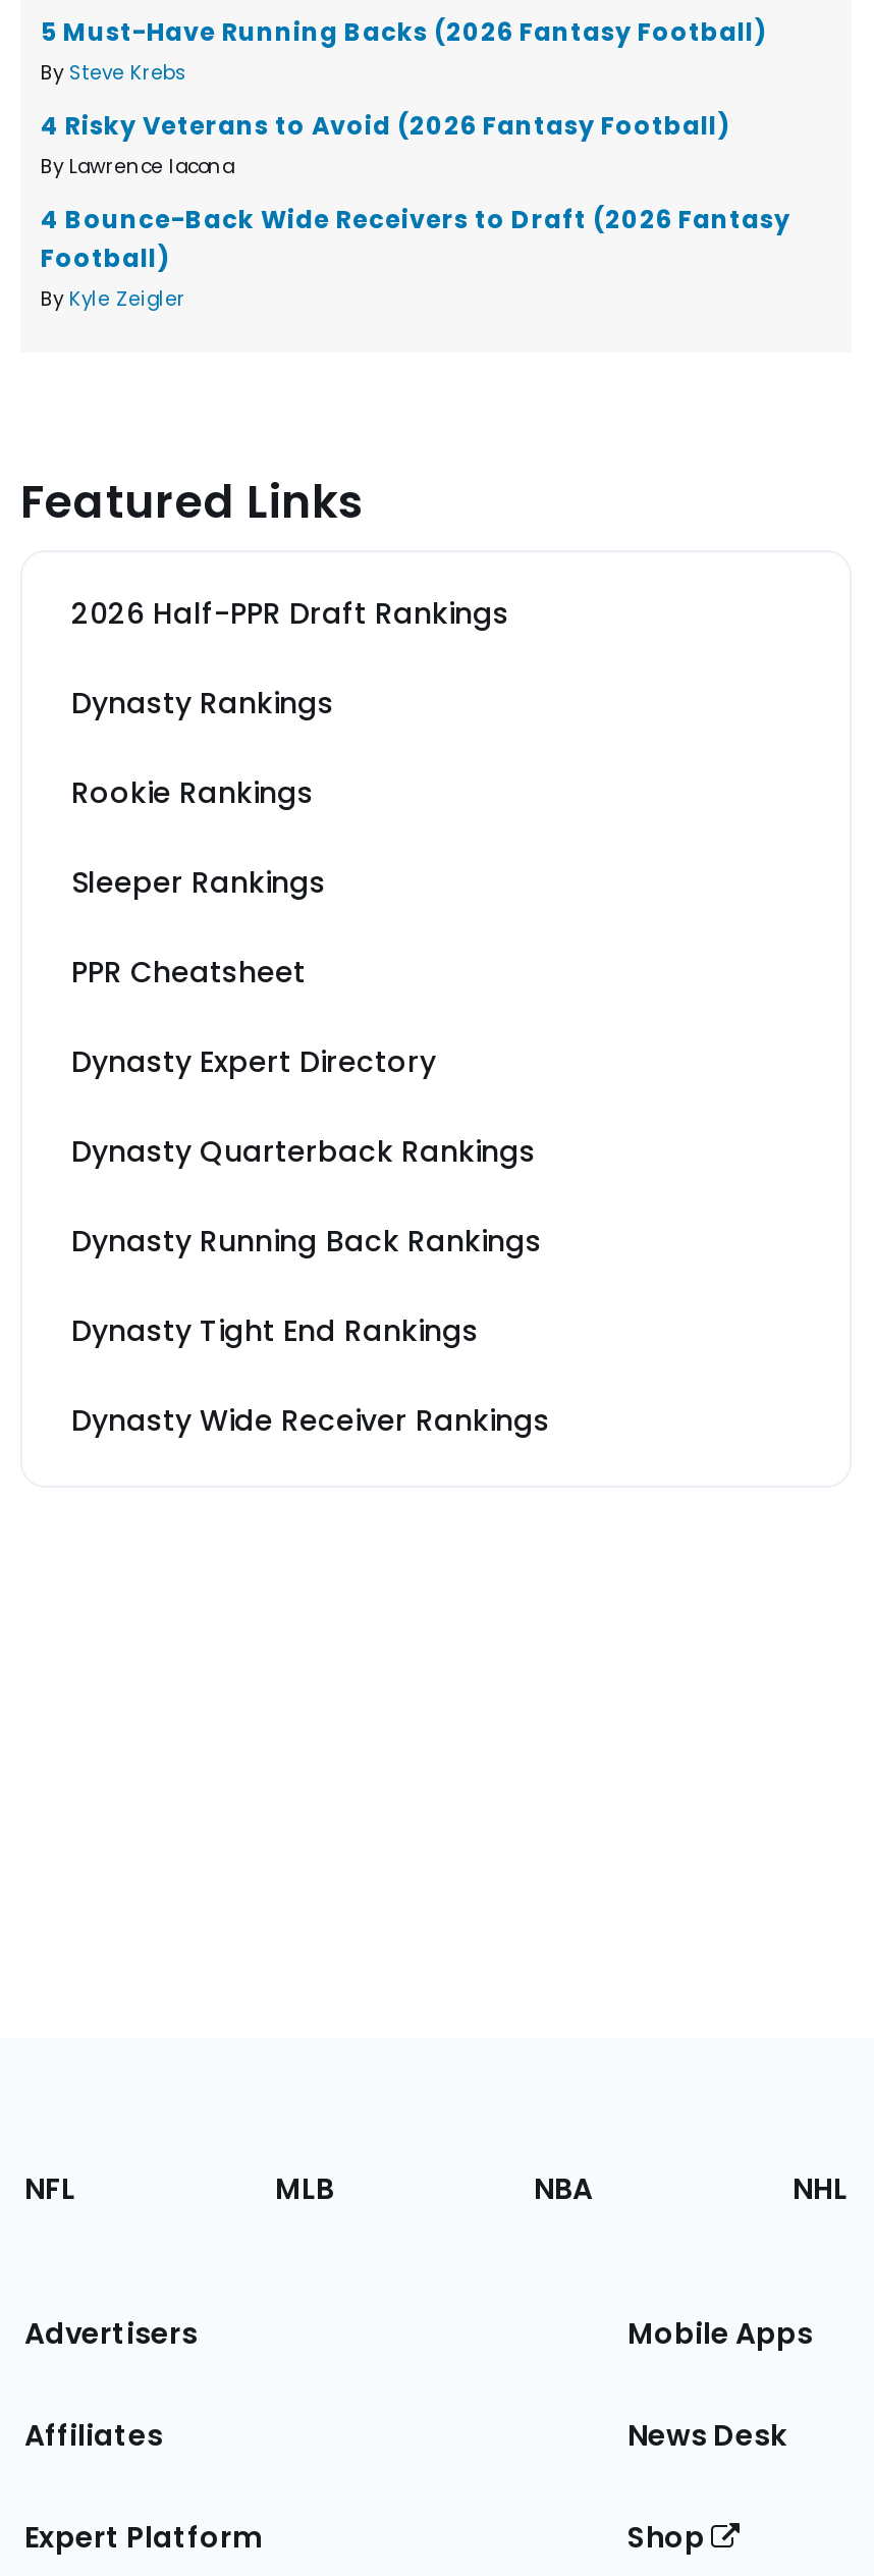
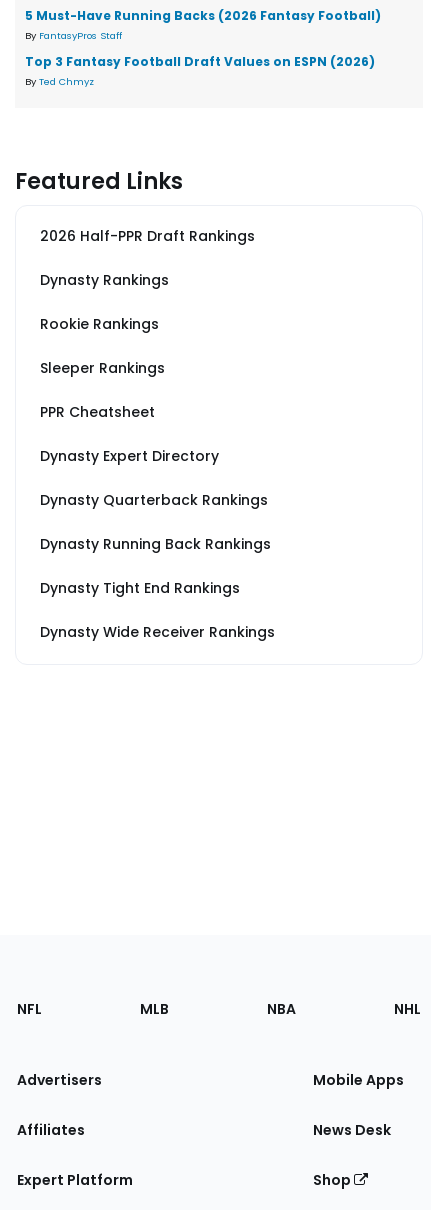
[41,60,790,313] By Steve Krebs | 4 Risky Veterans to Avoid (2026 Fantasy Football) | By Lawrence Iacona | 4 Bounce-Back Wide Receivers to Draft (2026 Fantasy | Football) | By Kyle Zeigler -> [25,29,375,88] By FantasyPros Staff | Top 3 Fantasy Football Draft Values on ESPN (2026) | By Ted Chmyz

